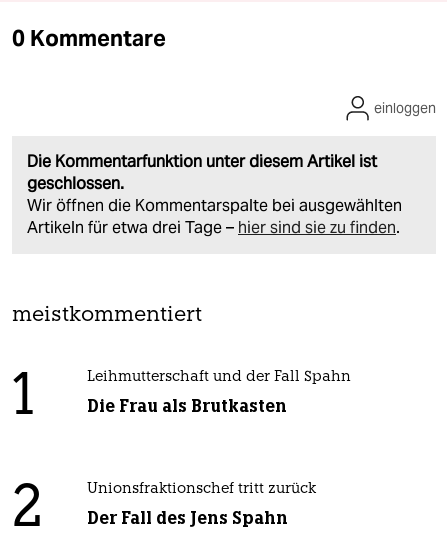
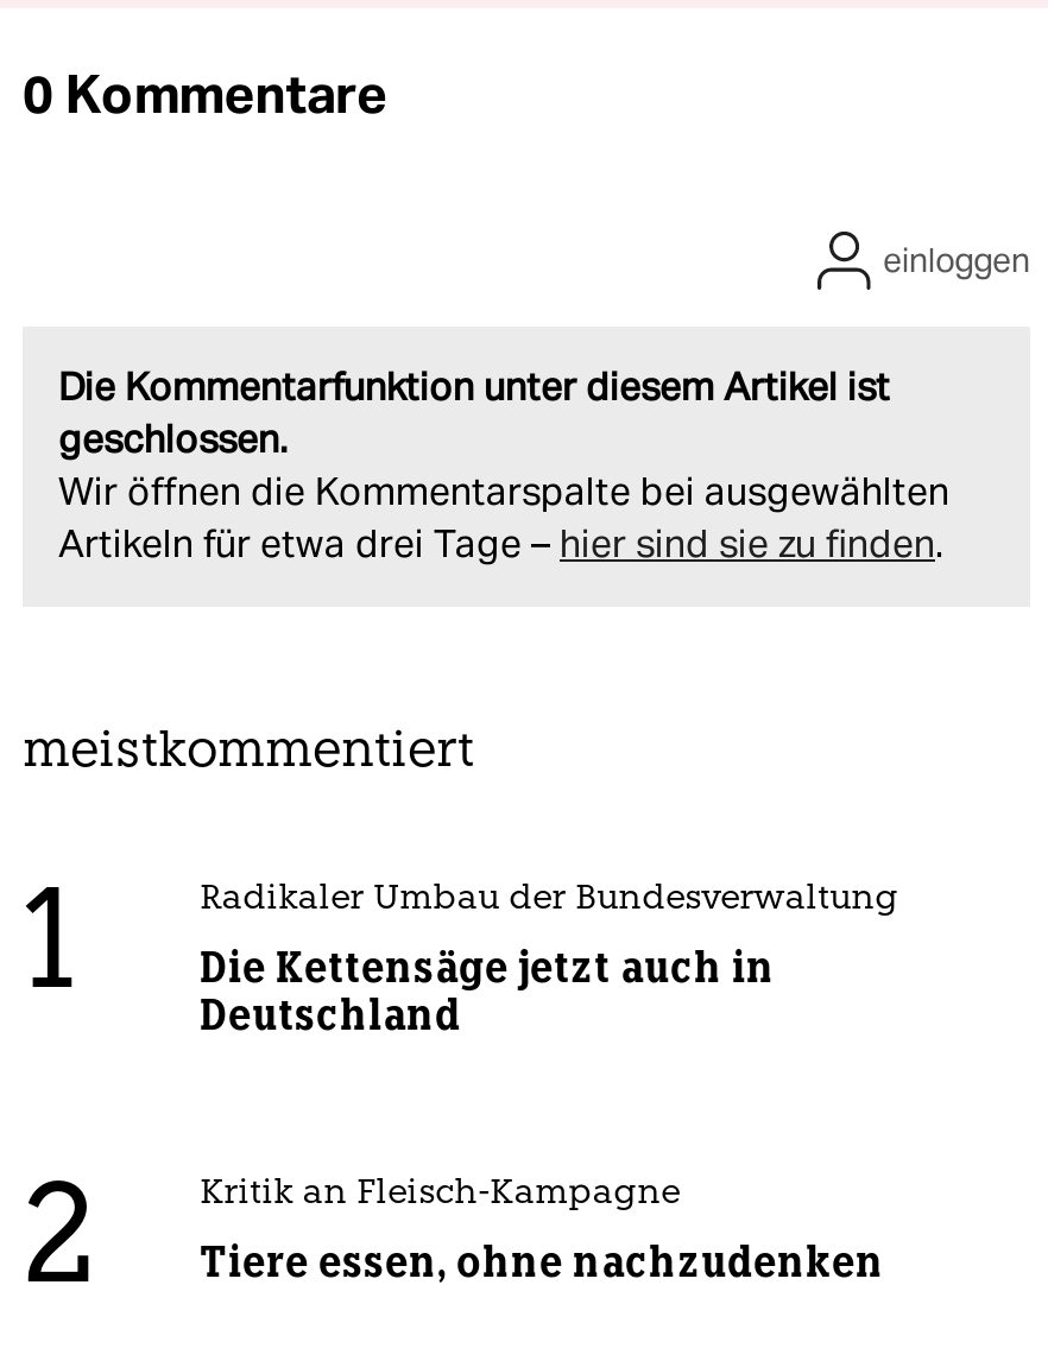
[87,370,351,385] Leihmutterschaft und der Fall Spahn -> [200,884,899,919] Radikaler Umbau der Bundesverwaltung
[87,395,287,417] Die Frau als Brutkasten -> [200,943,775,1043] Die Kettensäge jetzt auch in | Deutschland
[87,482,316,497] Unionsfraktionschef tritt zurück -> [200,1178,680,1214] Kritik an Fleisch-Kampagne
[87,507,288,529] Der Fall des Jens Spahn -> [200,1237,885,1290] Tiere essen, ohne nachzudenken

